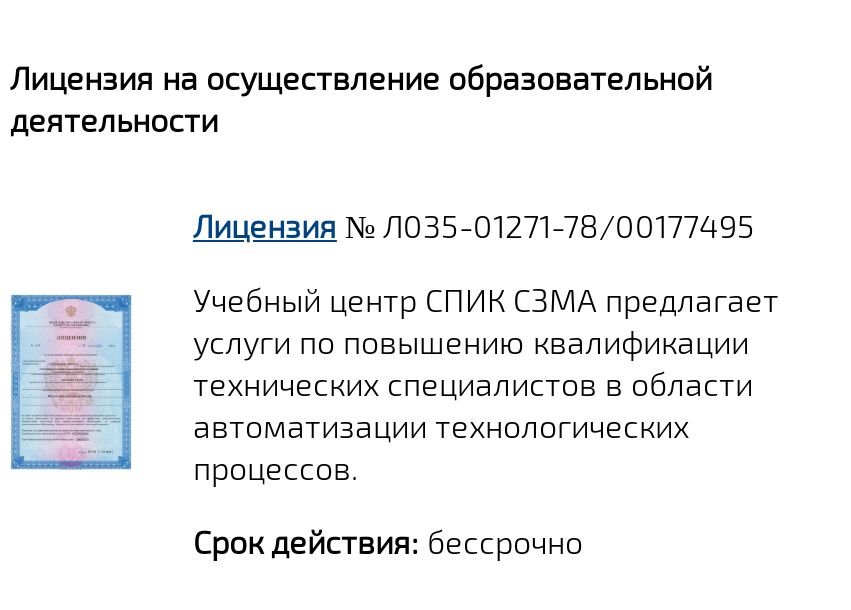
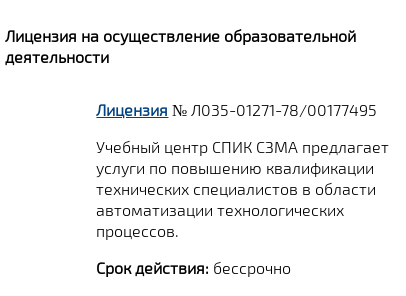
[8,292,134,472] [image] -> none

